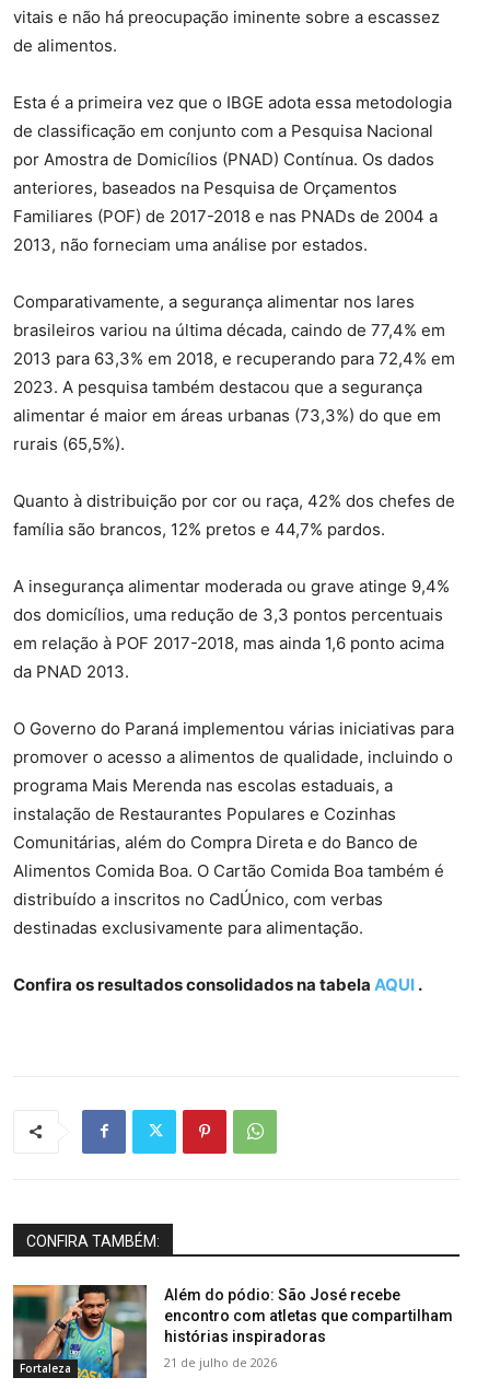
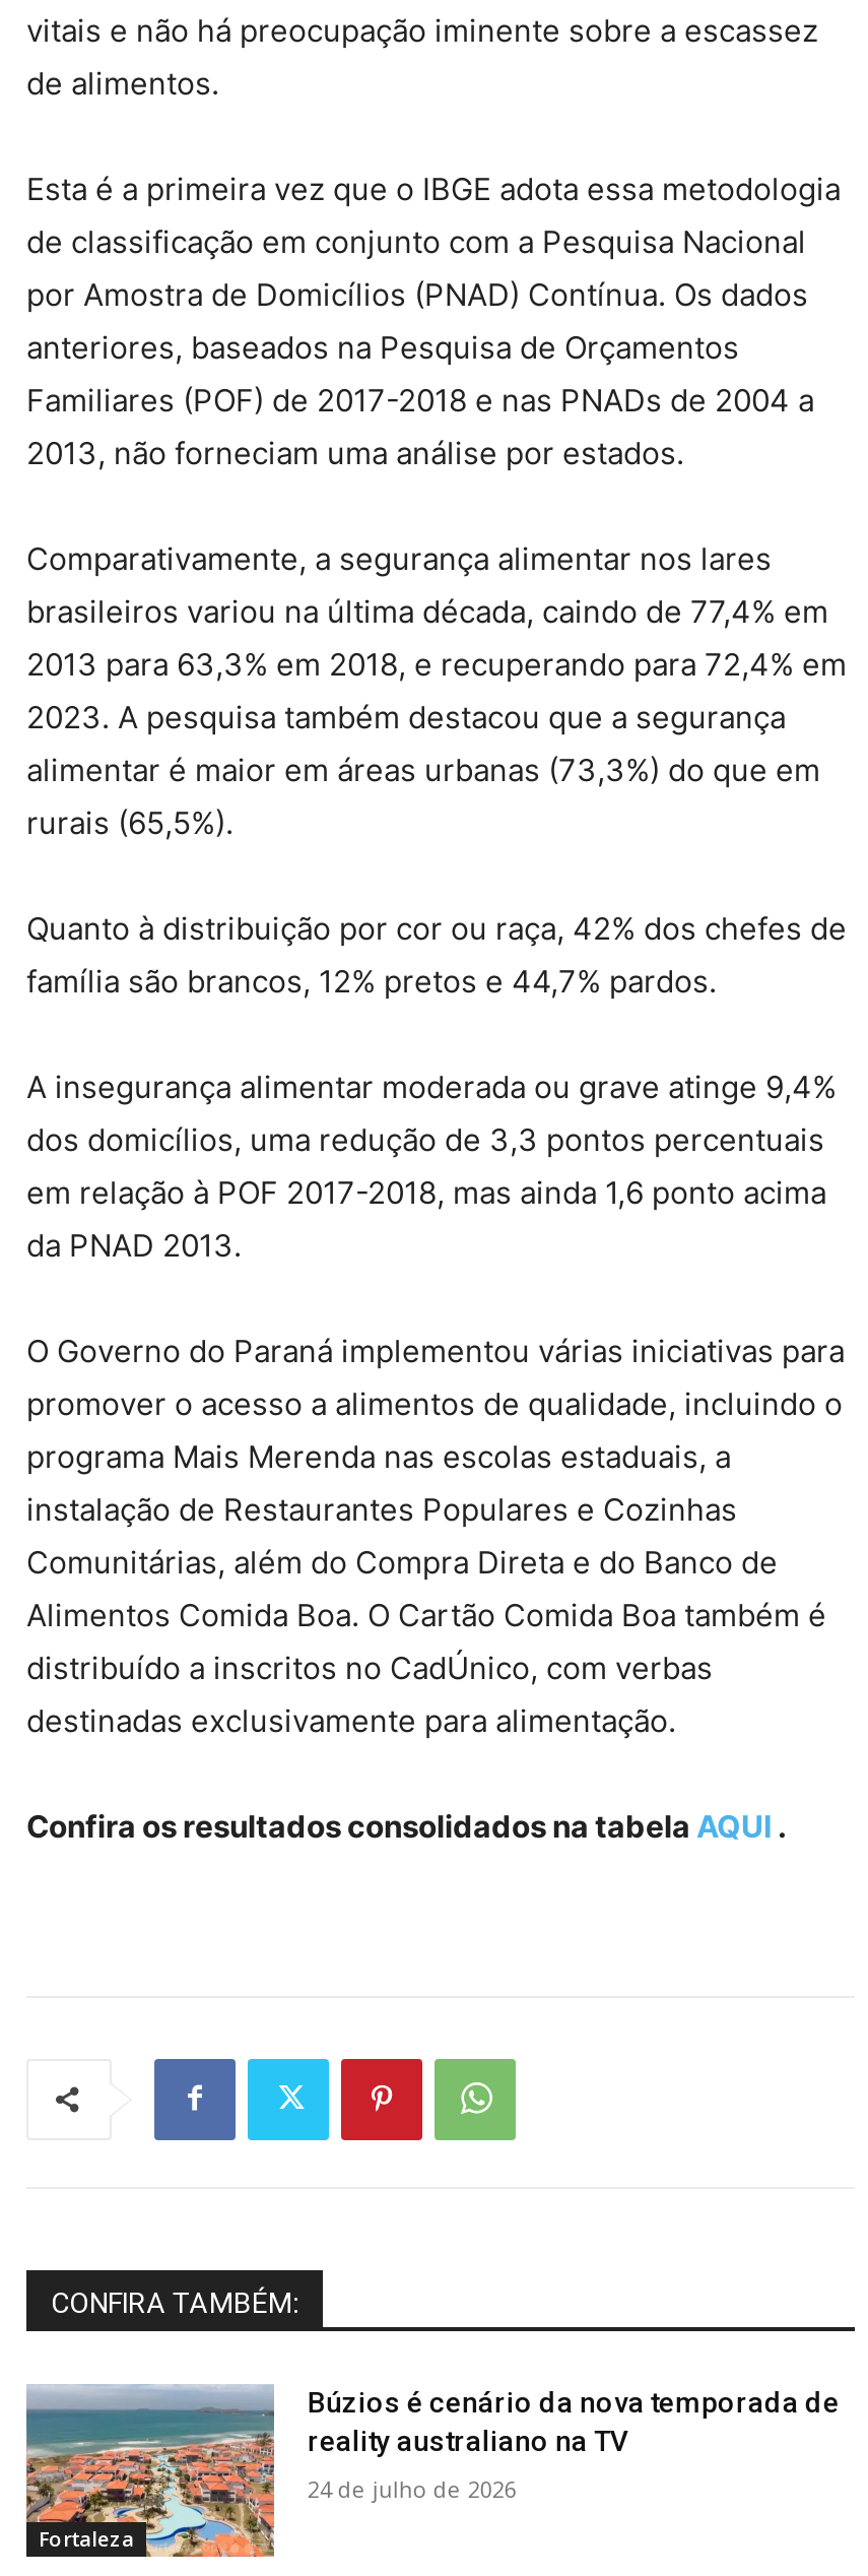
[12,1284,453,1379] [image] | Além do pódio: São José recebe | encontro com atletas que compartilham | histórias inspiradoras -> [24,2384,839,2559] [image] | Búzios é cenário da nova temporada de | reality australiano na TV
[165,1354,277,1370] 21 de julho de 2026 -> [307,2473,517,2503] 24 de julho de 2026

